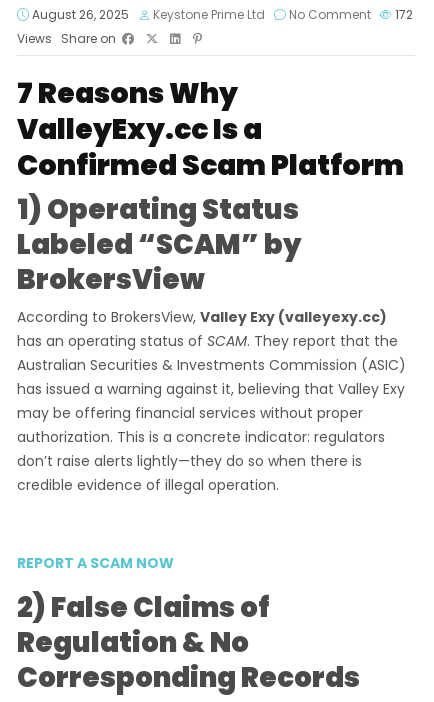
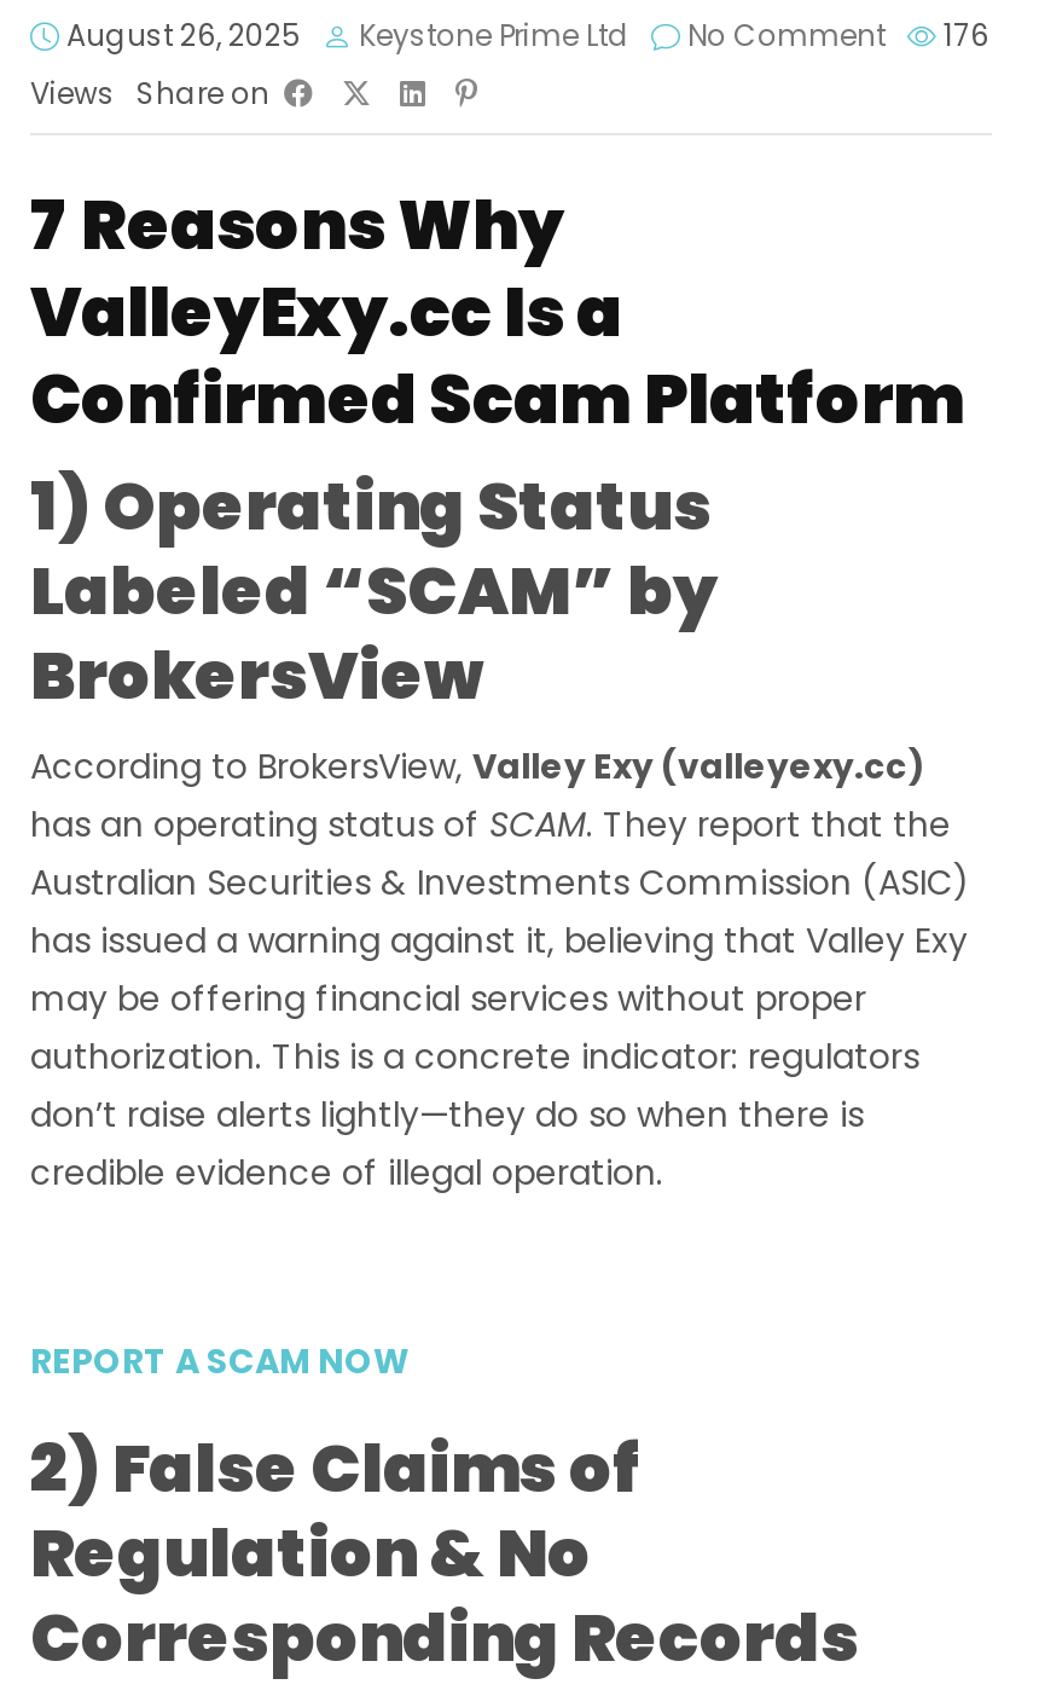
[29,6,413,23] August 26, 2025 Keystone Prime Ltd No Comment 172 -> [59,15,989,57] August 26, 2025 Keystone Prime Ltd No Comment 176

